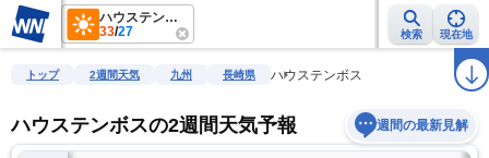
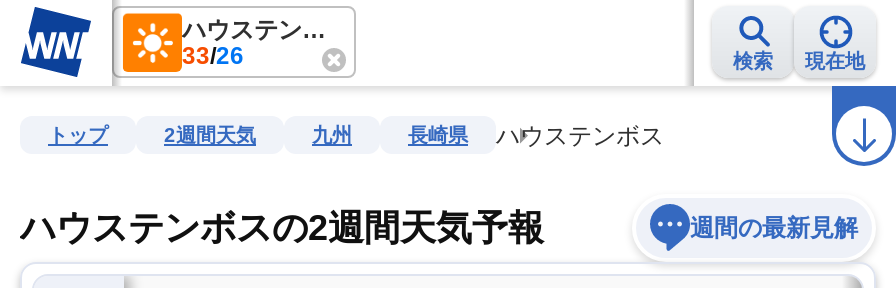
[99,23,133,39] 33/27 -> [182,41,244,69] 33/26

